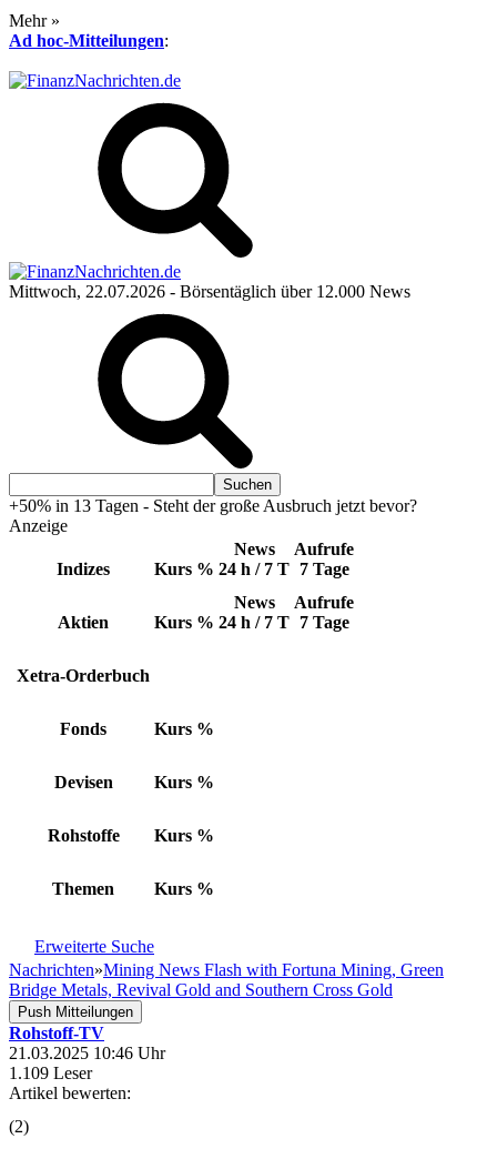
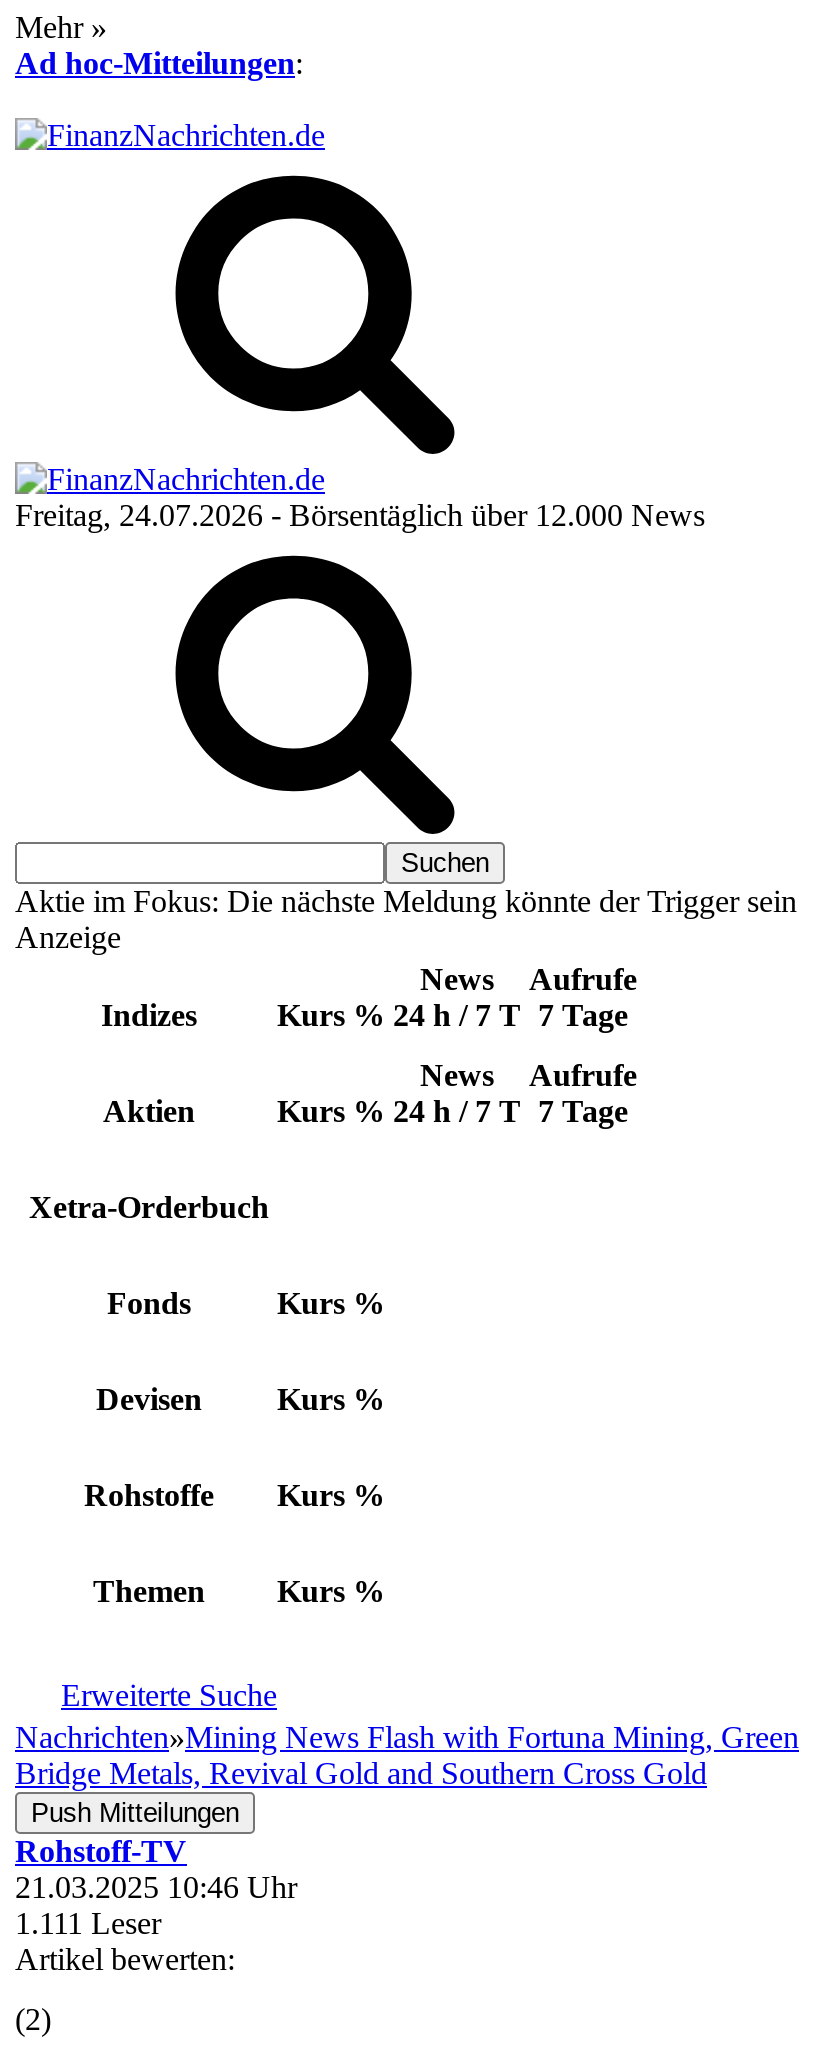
[9,282,410,301] Mittwoch, 22.07.2026 - Börsentäglich über 12.000 News -> [15,498,705,532] Freitag, 24.07.2026 - Börsentäglich über 12.000 News
[9,496,417,515] +50% in 13 Tagen - Steht der große Ausbruch jetzt bevor? -> [15,884,797,918] Aktie im Fokus: Die nächste Meldung könnte der Trigger sein
[9,1064,92,1082] 1.109 Leser -> [15,1906,161,1940] 1.111 Leser

